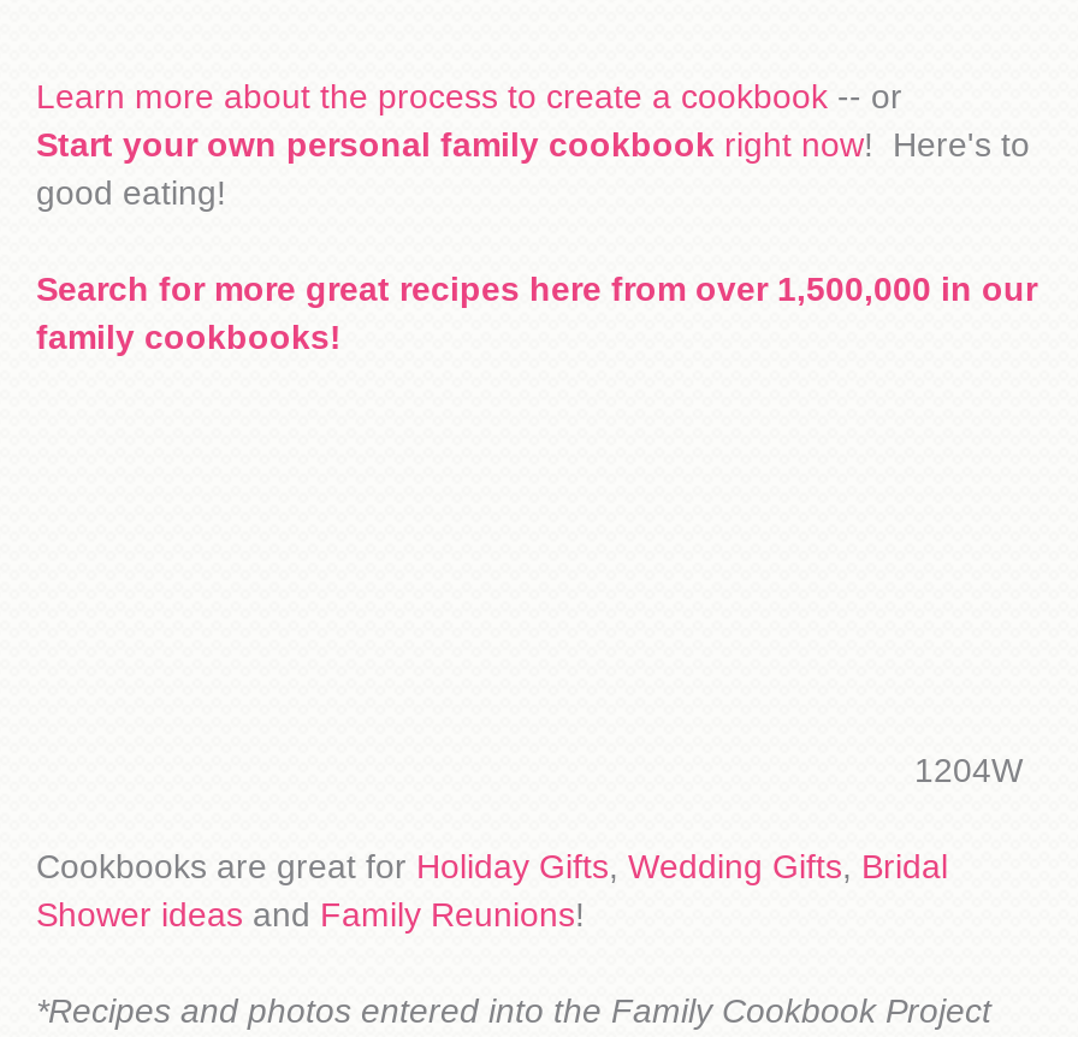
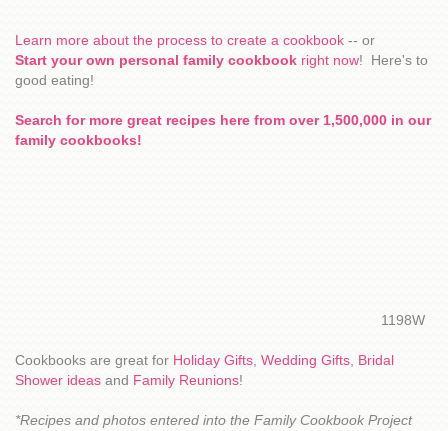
[914,751,1042,789] 1204W -> [381,312,433,328] 1198W

